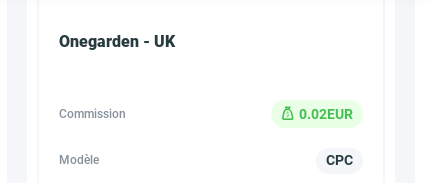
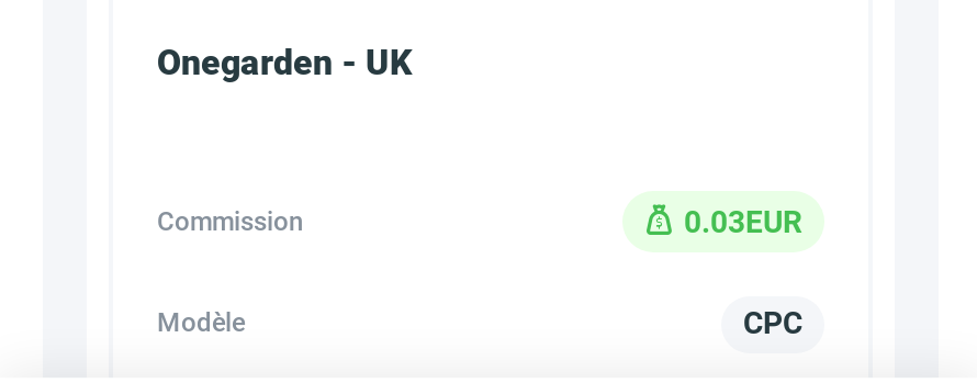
[299,105,353,121] 0.02EUR -> [684,203,802,238] 0.03EUR

